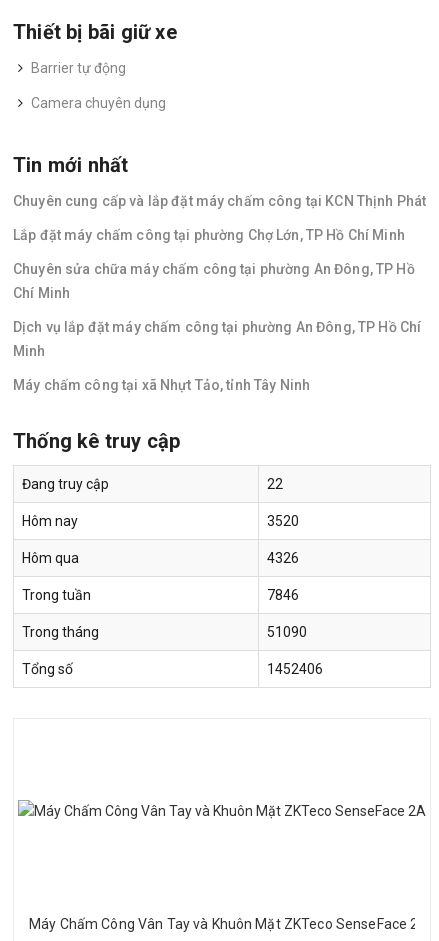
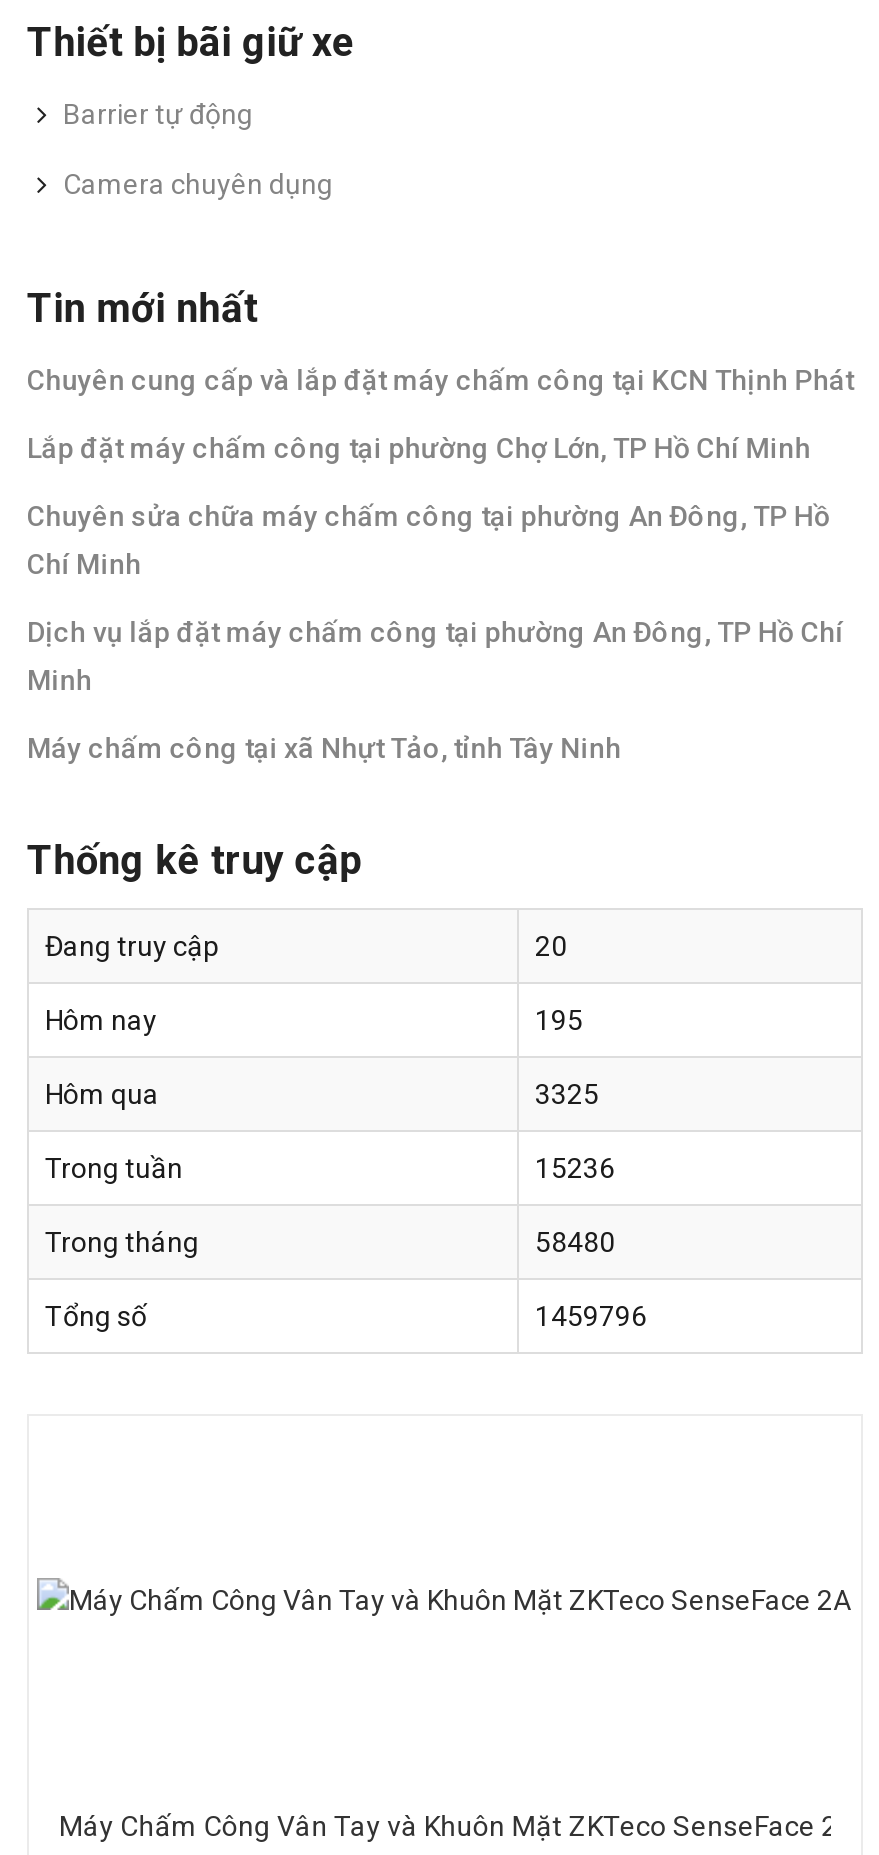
[267,476,283,492] 22 -> [535,929,567,961] 20
[267,513,299,529] 3520 -> [535,1003,583,1035] 195
[267,550,299,566] 4326 -> [535,1077,599,1109] 3325
[267,587,299,603] 7846 -> [535,1151,615,1183] 15236
[267,624,307,640] 51090 -> [535,1225,615,1257] 58480
[267,661,323,677] 1452406 -> [535,1299,647,1331] 1459796

